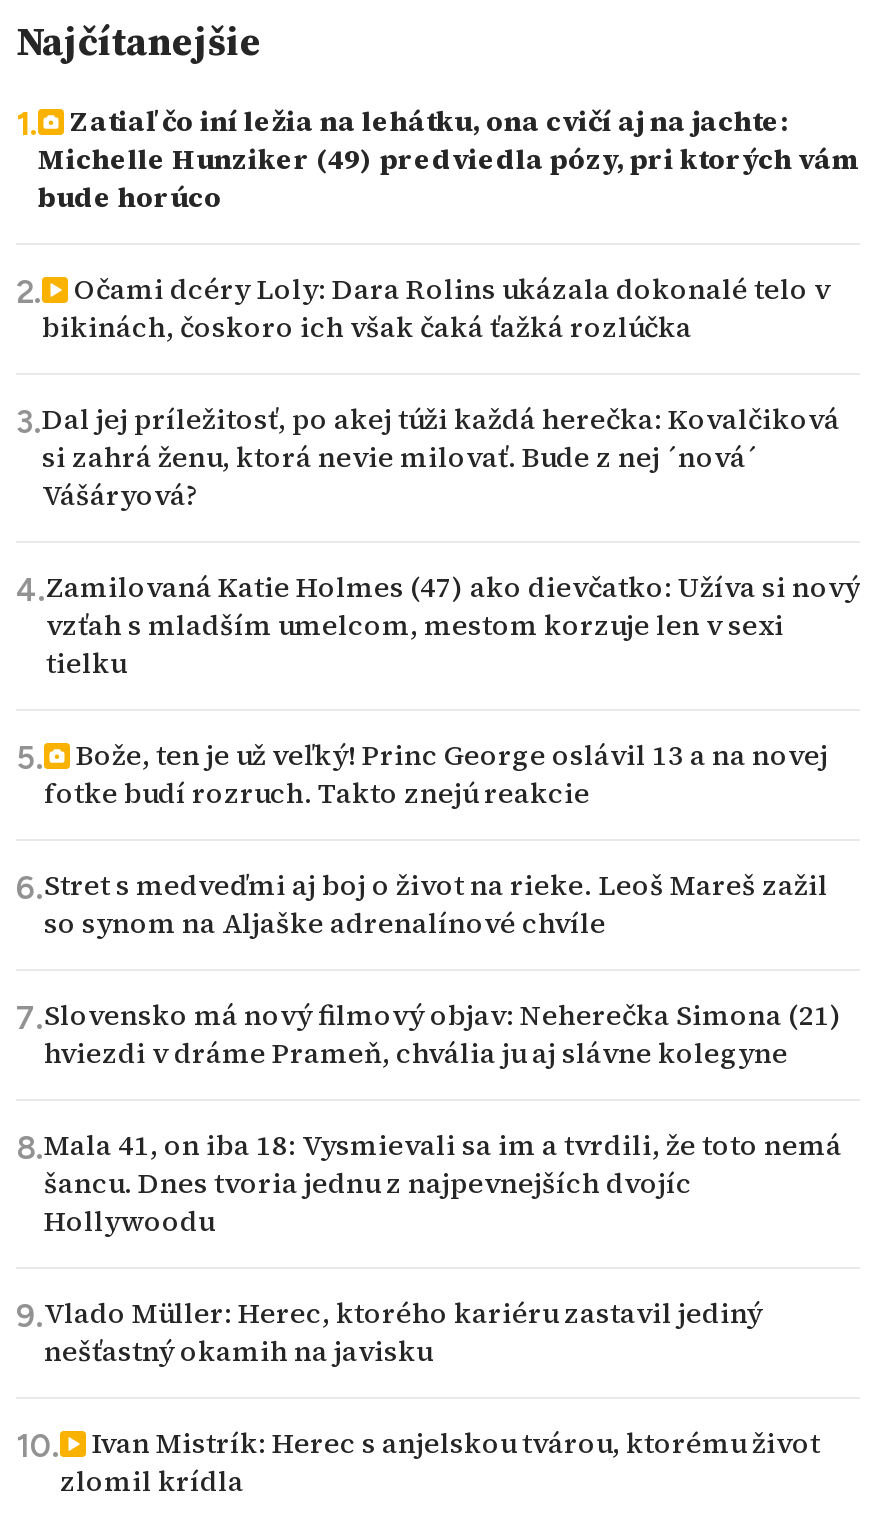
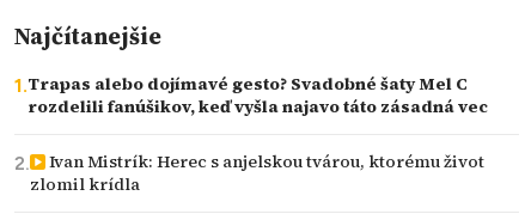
[38,102,860,1370] Zatiaľ čo iní ležia na lehátku, ona cvičí aj na jachte: | Michelle Hunziker (49) predviedla pózy, pri ktorých vám | bude horúco | Očami dcéry Loly: Dara Rolins ukázala dokonalé telo v | bikinách, čoskoro ich však čaká ťažká rozlúčka | Dal jej príležitosť, po akej túži každá herečka: Kovalčiková | si zahrá ženu, ktorá nevie milovať. Bude z nej ´nová´ | Vášáryová? | Zamilovaná Katie Holmes (47) ako dievčatko: Užíva si nový | vzťah s mladším umelcom, mestom korzuje len v sexi | tielku | Bože, ten je už veľký! Princ George oslávil 13 a na novej | fotke budí rozruch. Takto znejú reakcie | Stret s medveďmi aj boj o život na rieke. Leoš Mareš zažil | so synom na Aljaške adrenalínové chvíle | Slovensko má nový filmový objav: Neherečka Simona (21) | hviezdi v dráme Prameň, chvália ju aj slávne kolegyne | Mala 41, on iba 18: Vysmievali sa im a tvrdili, že toto nemá | šancu. Dnes tvoria jednu z najpevnejších dvojíc | Hollywoodu | Vlado Müller: Herec, ktorého kariéru zastavil jediný | nešťastný okamih na javisku -> [28,73,488,118] Trapas alebo dojímavé gesto? Svadobné šaty Mel C | rozdelili fanúšikov, keď vyšla najavo táto zásadná vec

